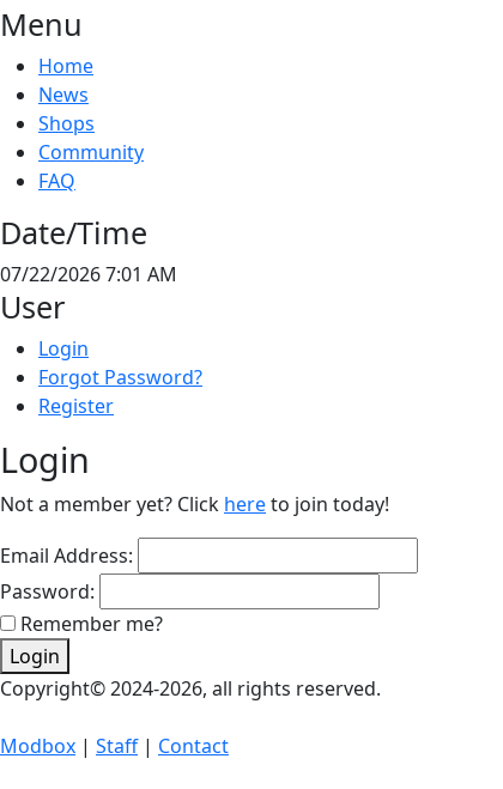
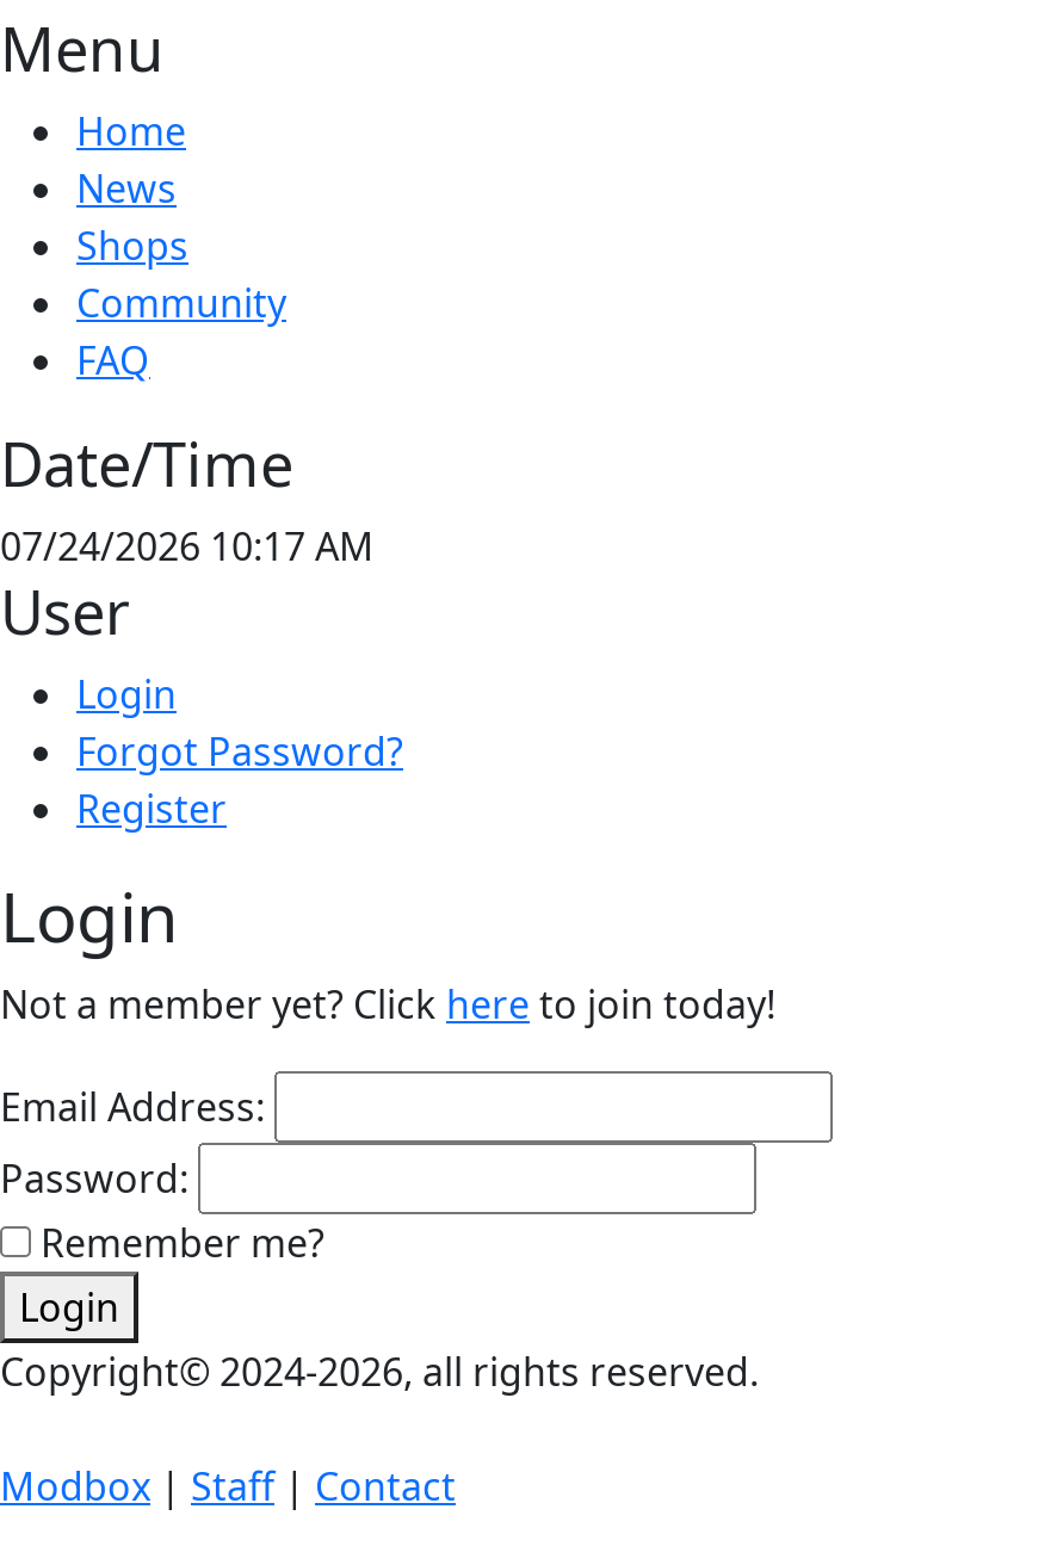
[0,261,177,287] 07/22/2026 7:01 AM -> [0,520,375,573] 07/24/2026 10:17 AM

